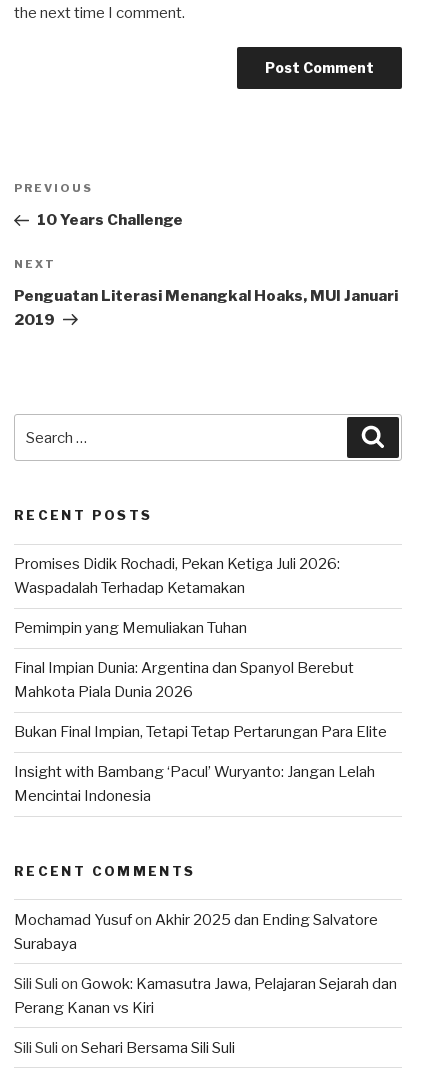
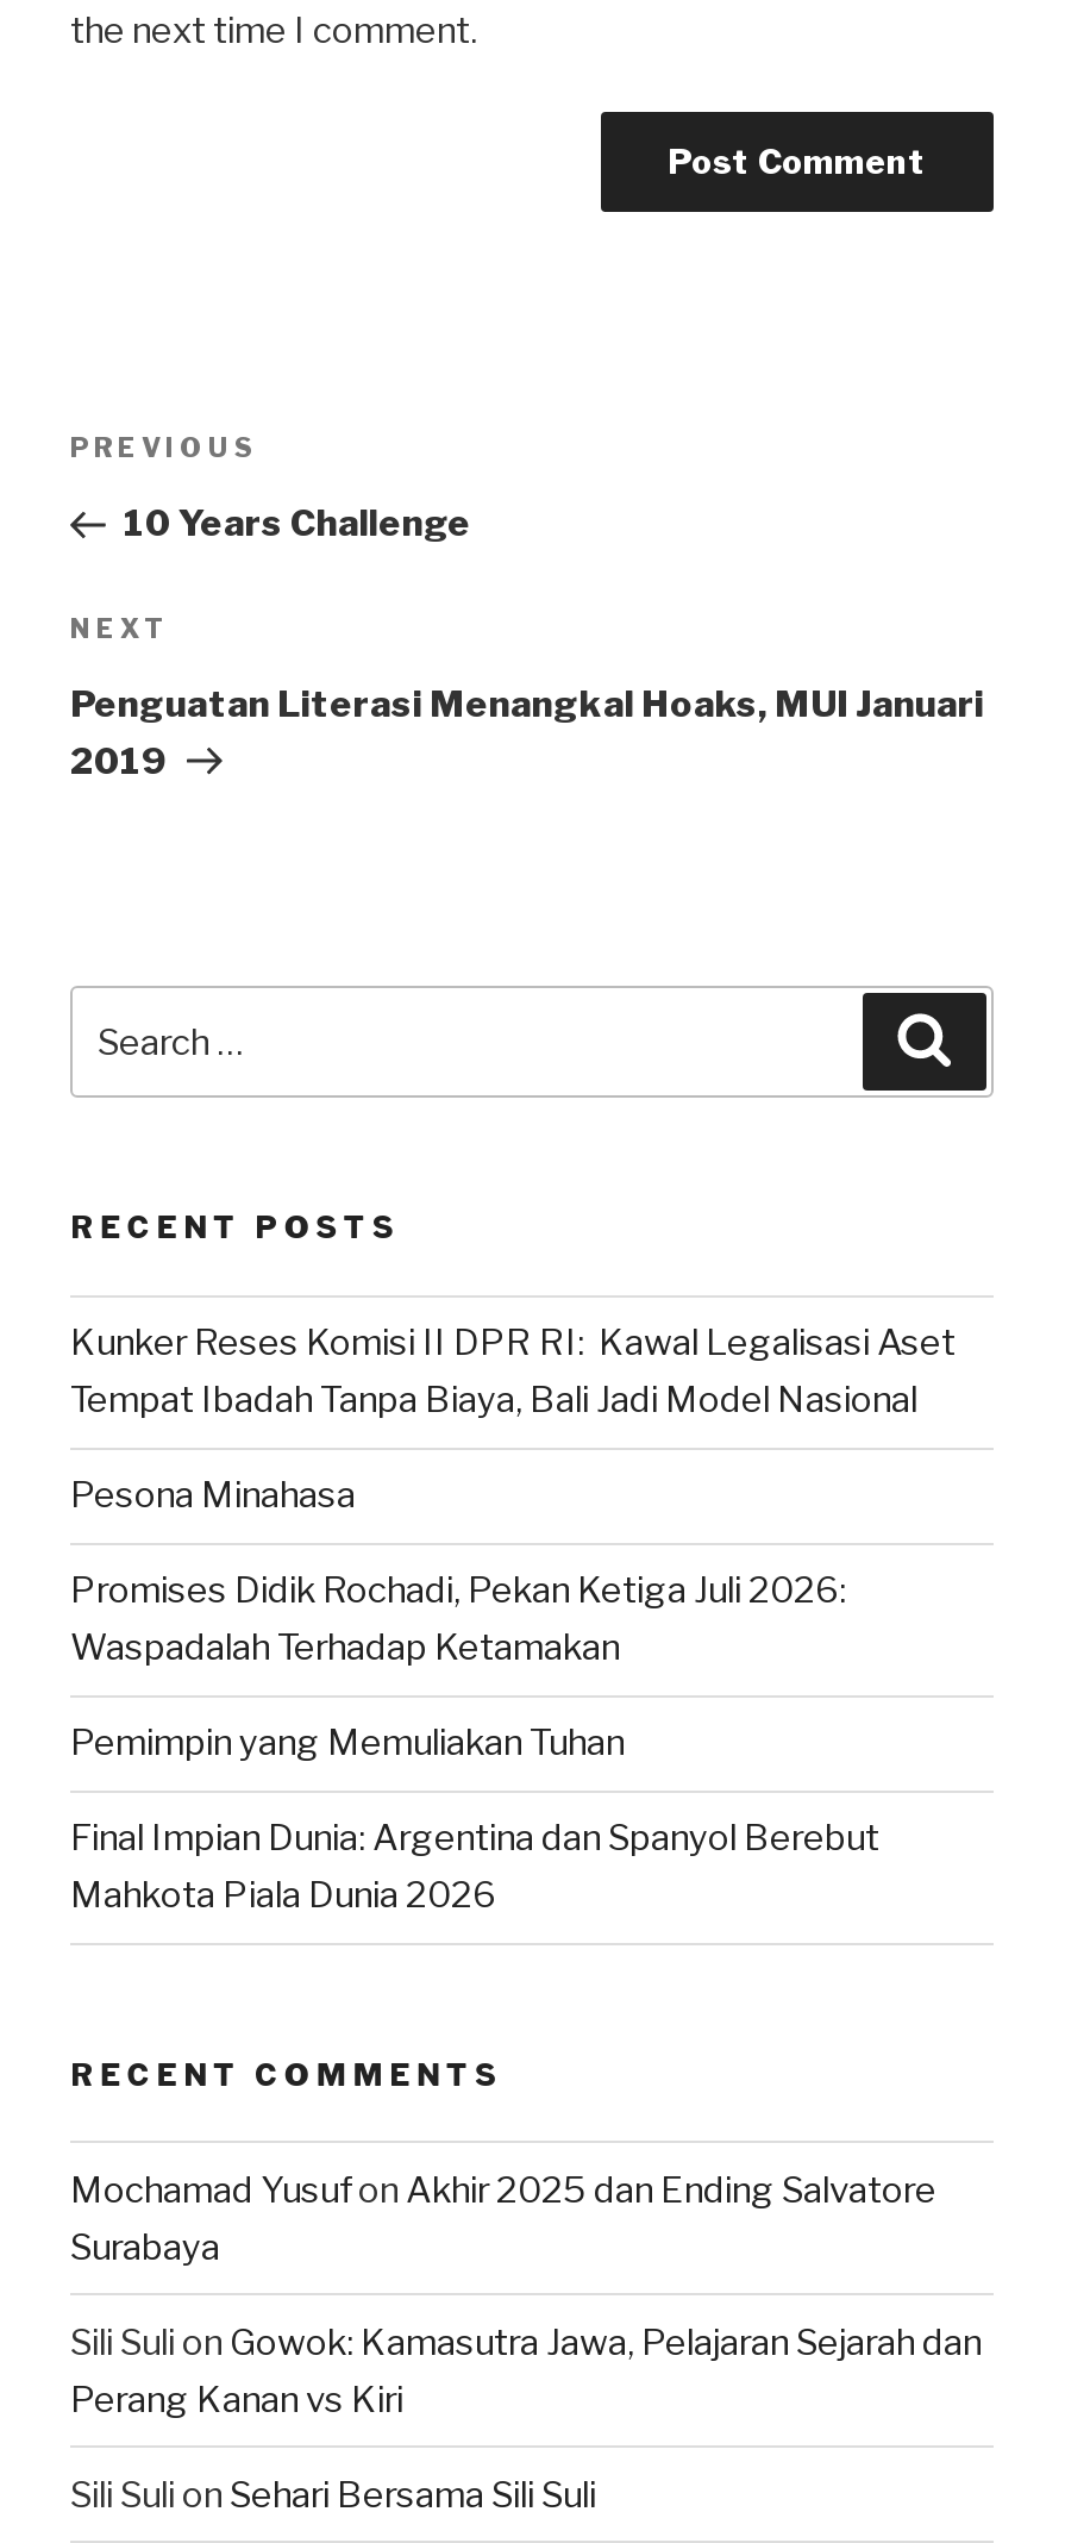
none -> [70,1322,956,1517] Kunker Reses Komisi II DPR RI: Kawal Legalisasi Aset | Tempat Ibadah Tanpa Biaya, Bali Jadi Model Nasional | Pesona Minahasa
moved [14,555,354,701] -> [70,1570,879,1917]: Promises Didik Rochadi, Pekan Ketiga Juli 2026: | Waspadalah Terhadap Ketamakan | Pemimpin yang Memuliakan Tuhan | Final Impian Dunia: Argentina dan Spanyol Berebut | Mahkota Piala Dunia 2026
[14,723,387,805] Bukan Final Impian, Tetapi Tetap Pertarungan Para Elite | Insight with Bambang ‘Pacul’ Wuryanto: Jangan Lelah | Mencintai Indonesia -> none

